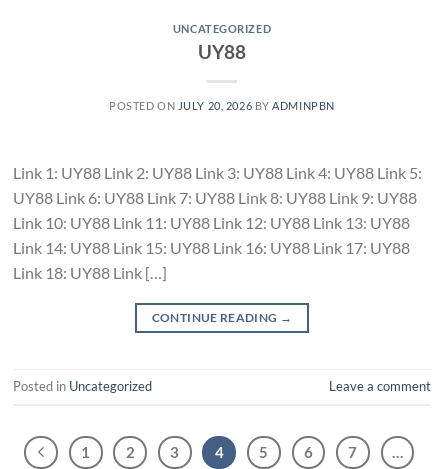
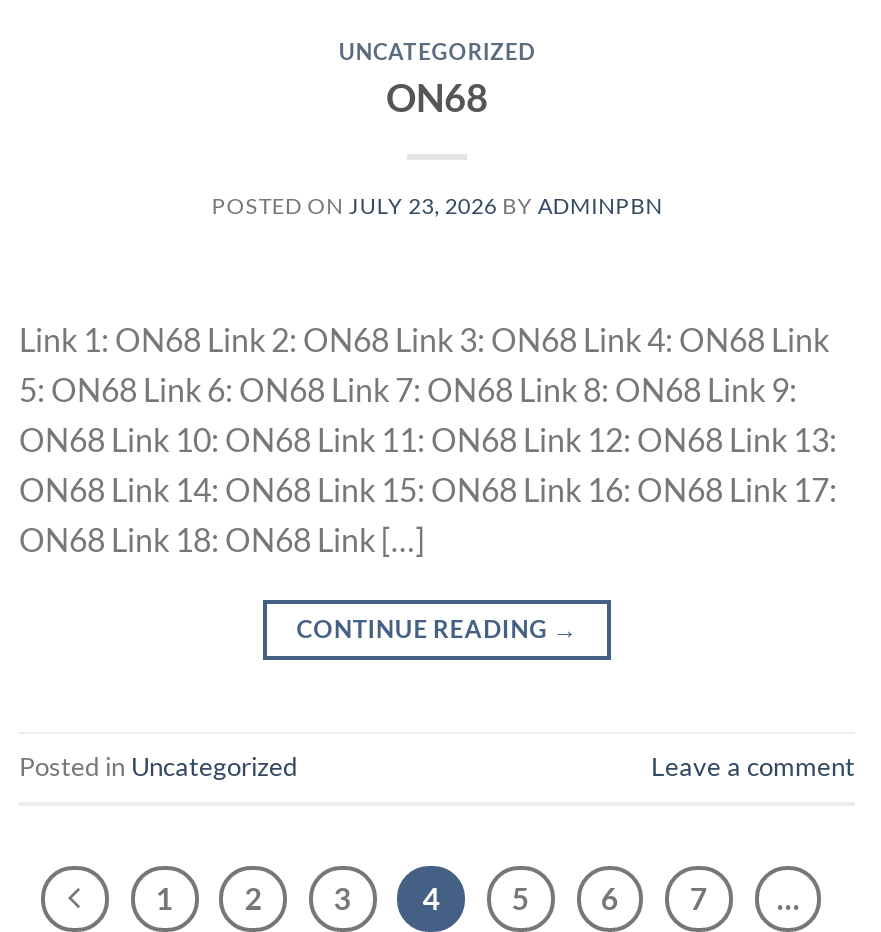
[198,39,246,62] UY88 -> [386,73,488,119] ON68
[109,98,335,111] POSTED ON JULY 20, 2026 BY ADMINPBN -> [211,191,663,217] POSTED ON JULY 23, 2026 BY ADMINPBN
[13,162,422,281] Link 1: UY88 Link 2: UY88 Link 3: UY88 Link 4: UY88 Link 5: | UY88 Link 6: UY88 Link 7: UY88 Link 8: UY88 Link 9: UY88 | Link 10: UY88 Link 11: UY88 Link 12: UY88 Link 13: UY88 | Link 14: UY88 Link 15: UY88 Link 16: UY88 Link 17: UY88 | Link 18: UY88 Link […] -> [19,319,837,557] Link 1: ON68 Link 2: ON68 Link 3: ON68 Link 4: ON68 Link | 5: ON68 Link 6: ON68 Link 7: ON68 Link 8: ON68 Link 9: | ON68 Link 10: ON68 Link 11: ON68 Link 12: ON68 Link 13: | ON68 Link 14: ON68 Link 15: ON68 Link 16: ON68 Link 17: | ON68 Link 18: ON68 Link […]

